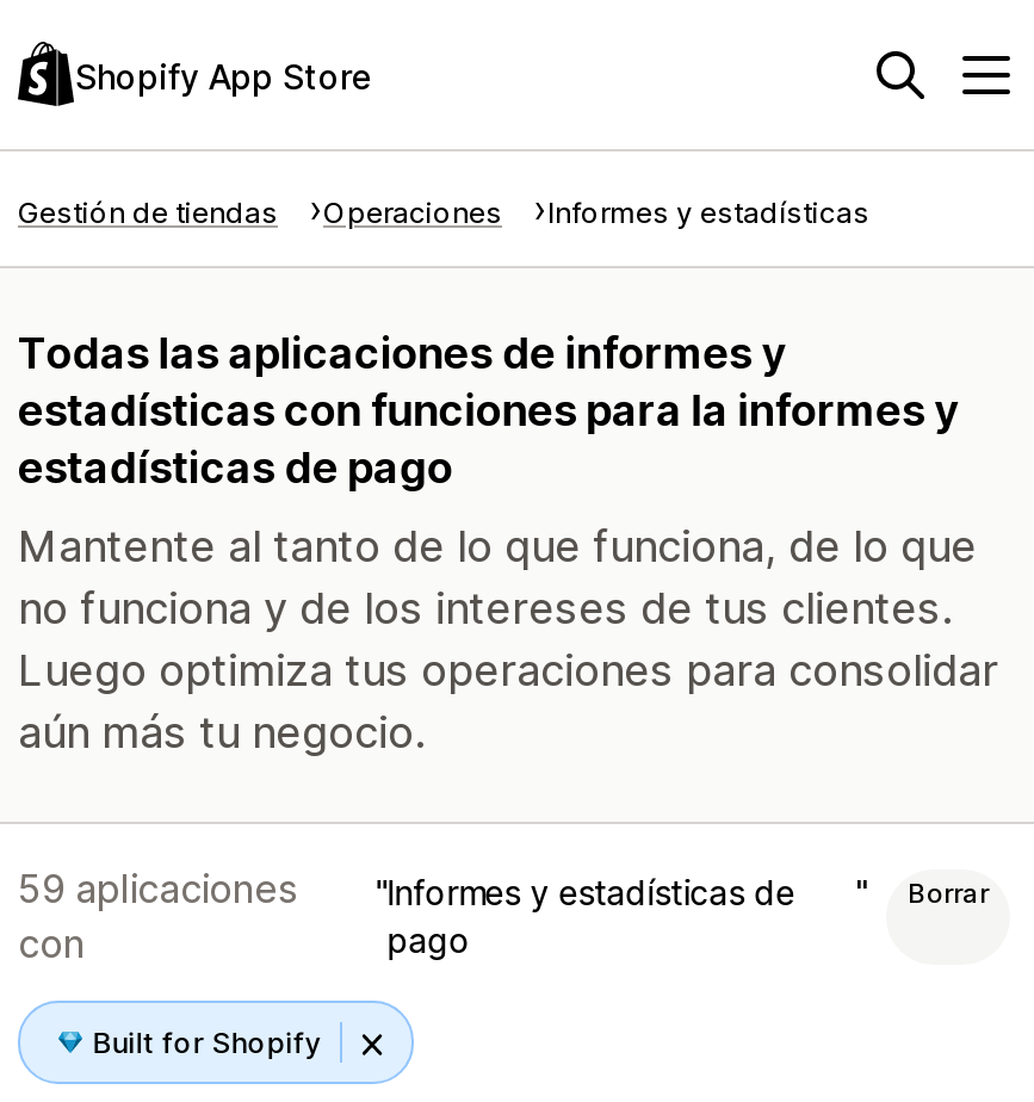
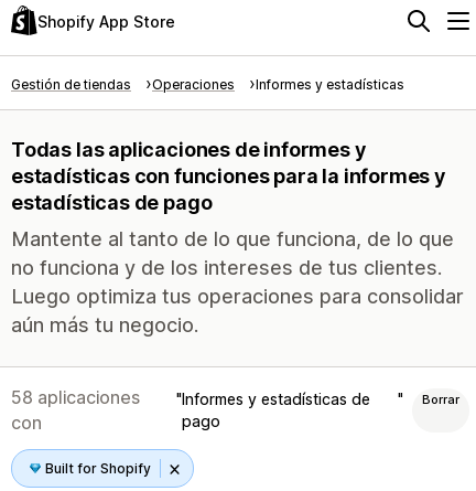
[18,865,297,912] 59 aplicaciones -> [11,386,140,408] 58 aplicaciones

